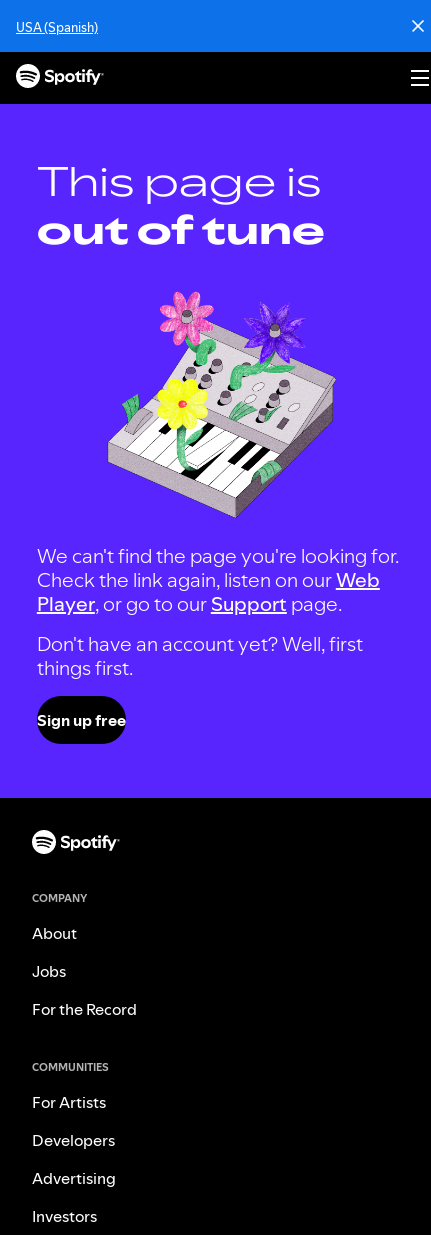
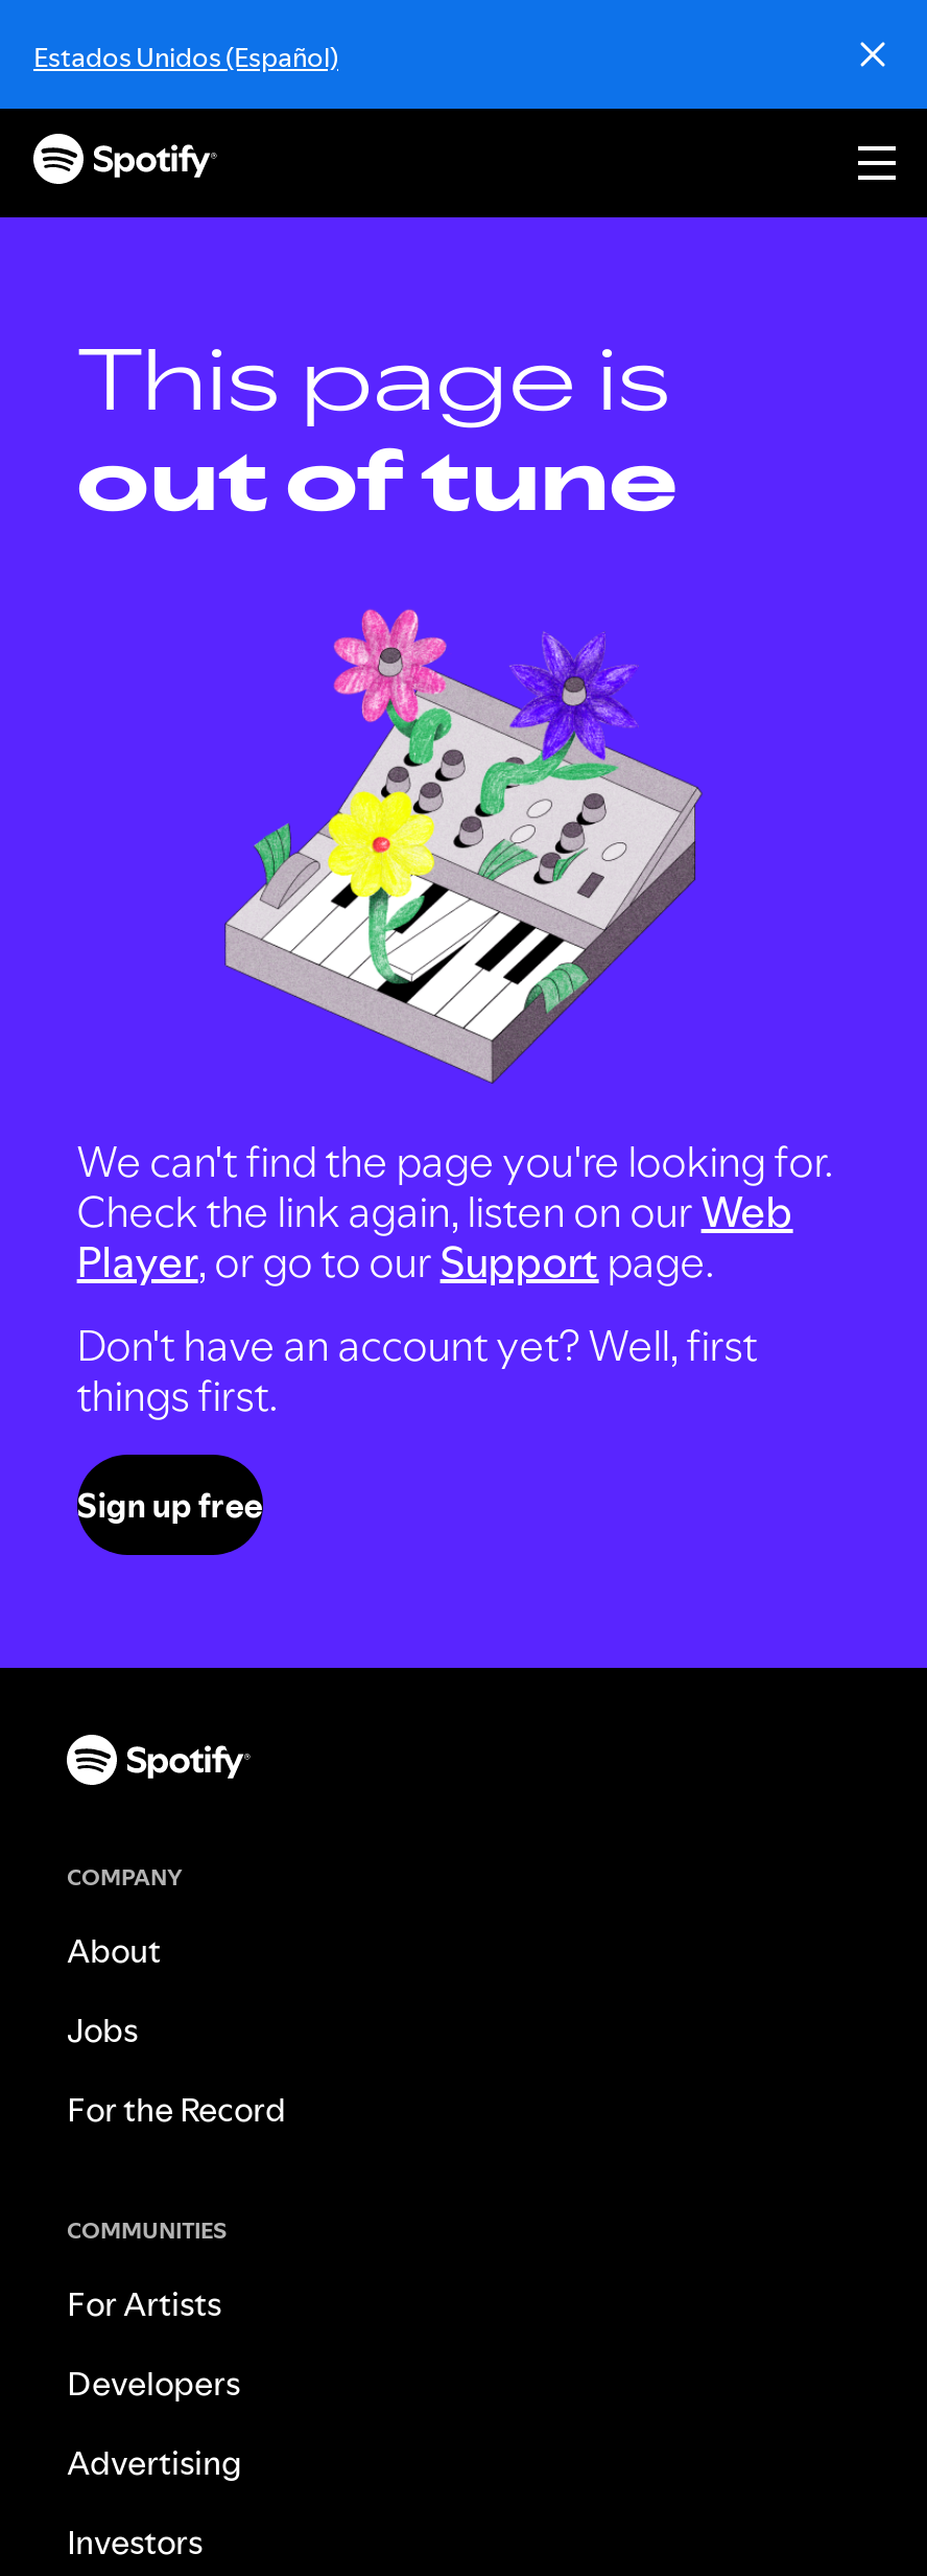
[16,18,98,36] USA (Spanish) -> [33,38,338,75] Estados Unidos (Español)

